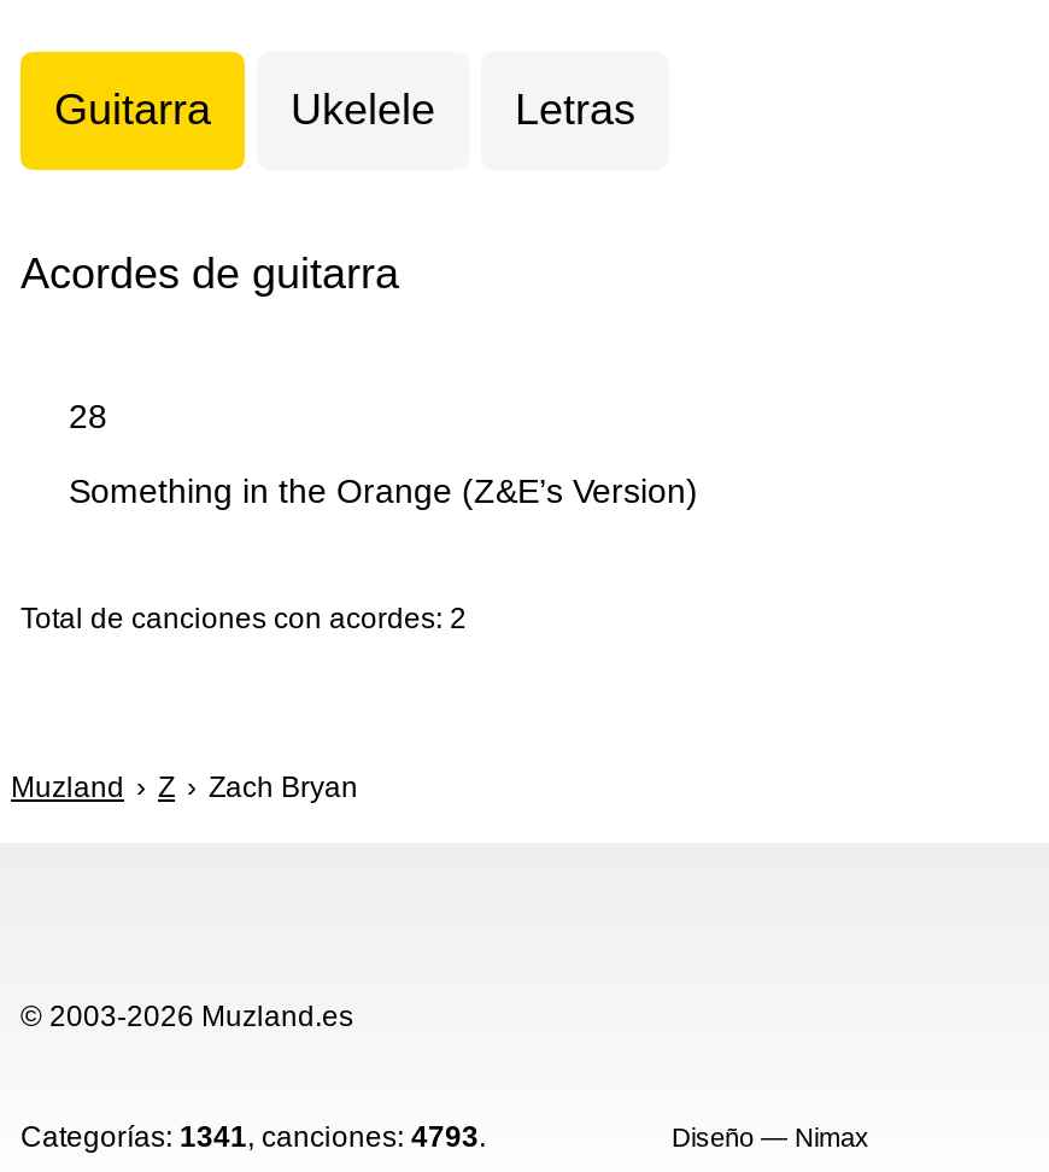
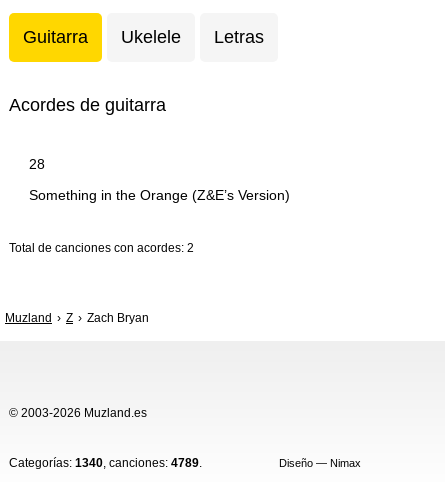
[20,1120,486,1154] Сategorías: 1341, canciones: 4793. -> [9,456,202,470] Сategorías: 1340, canciones: 4789.

